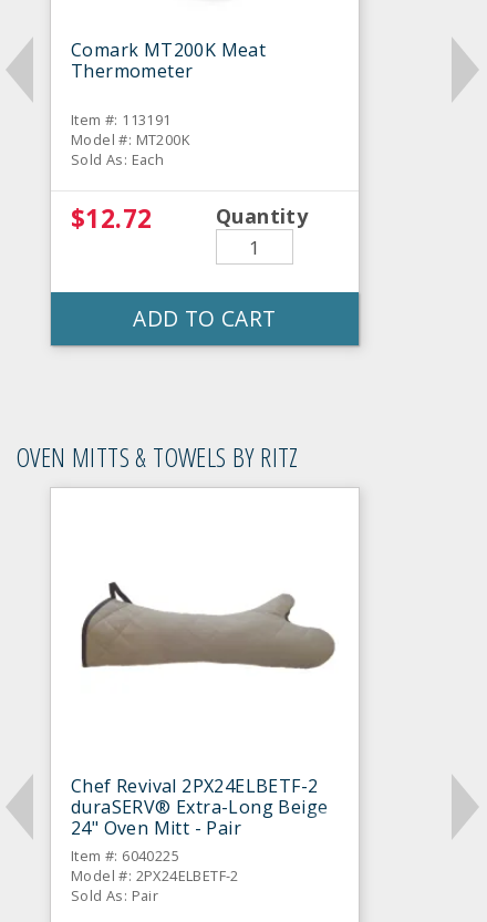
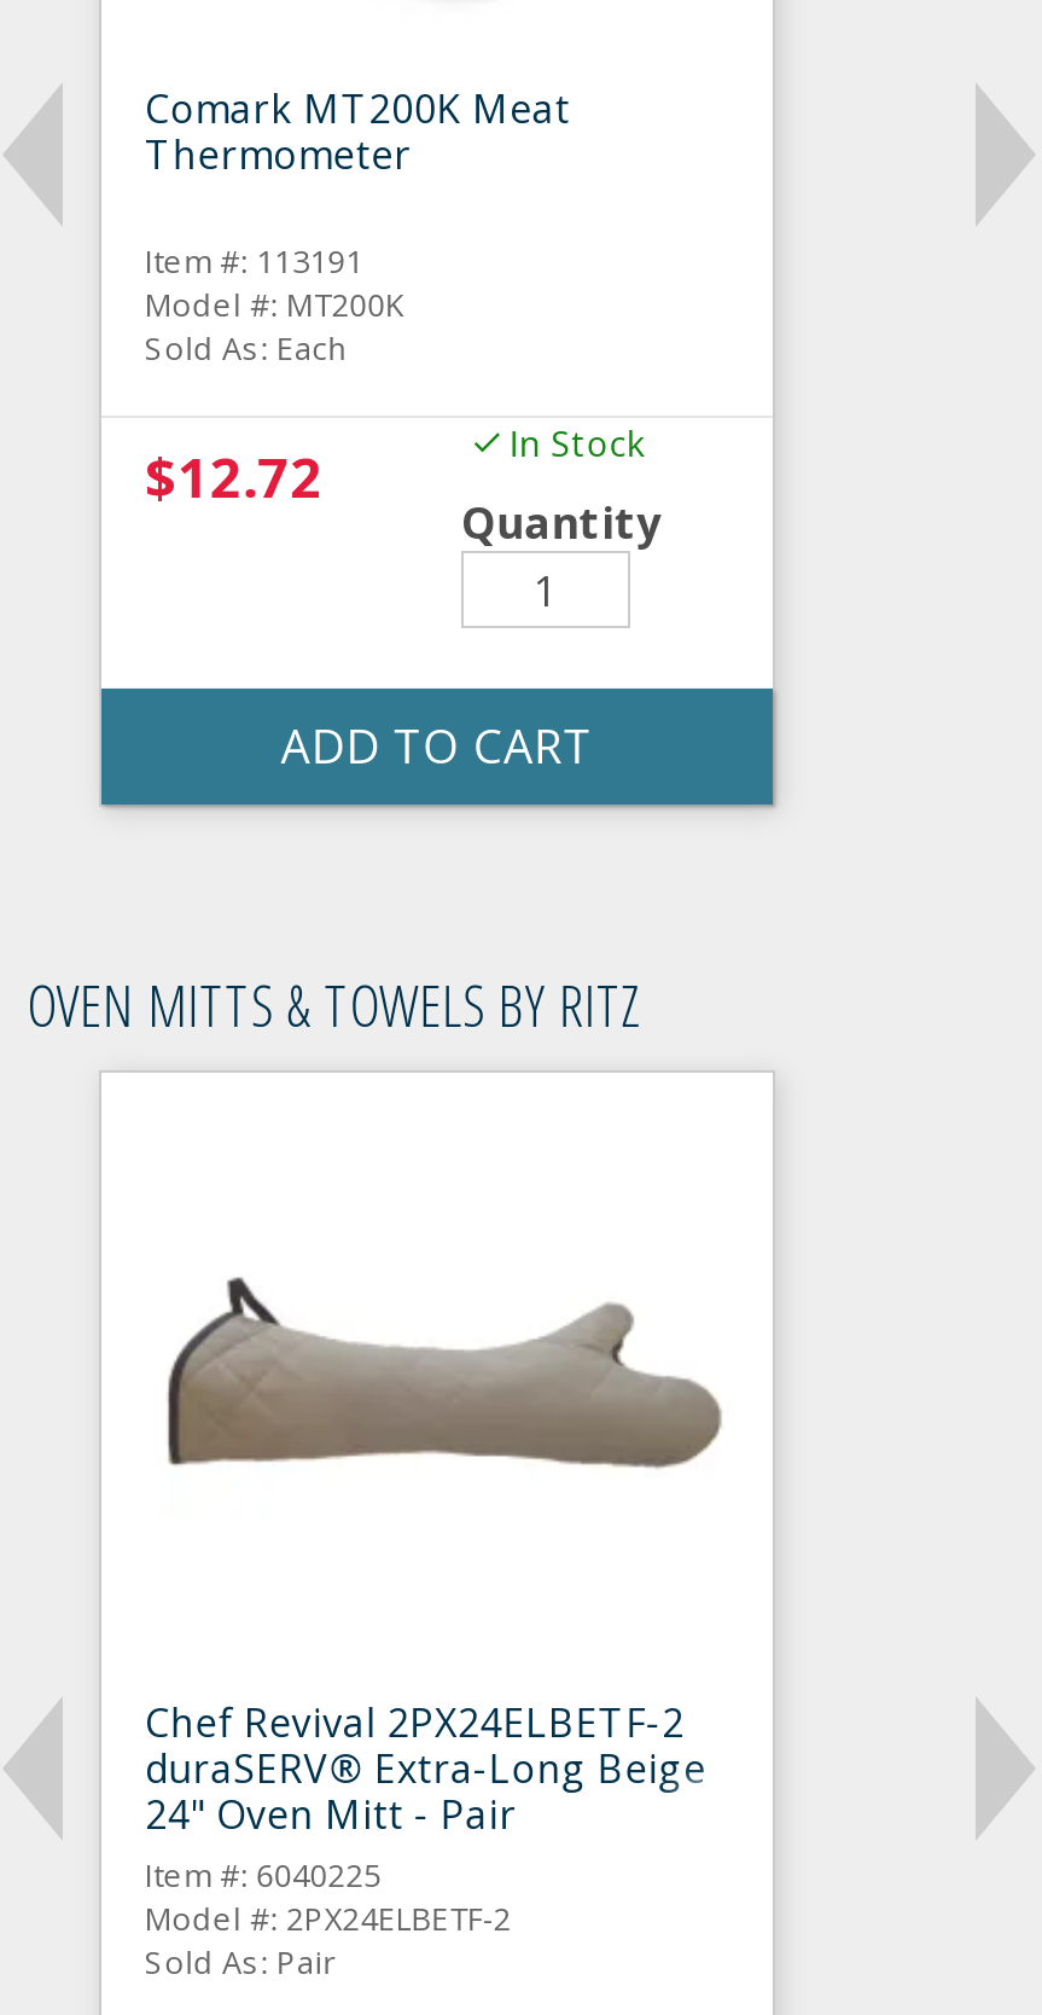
none -> [509,421,645,467] In Stock
moved [133,203,308,334] -> [281,494,662,779]: Quantity | ADD TO CART

